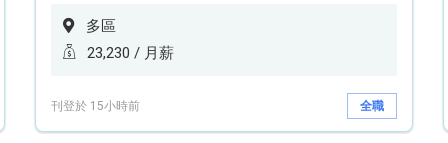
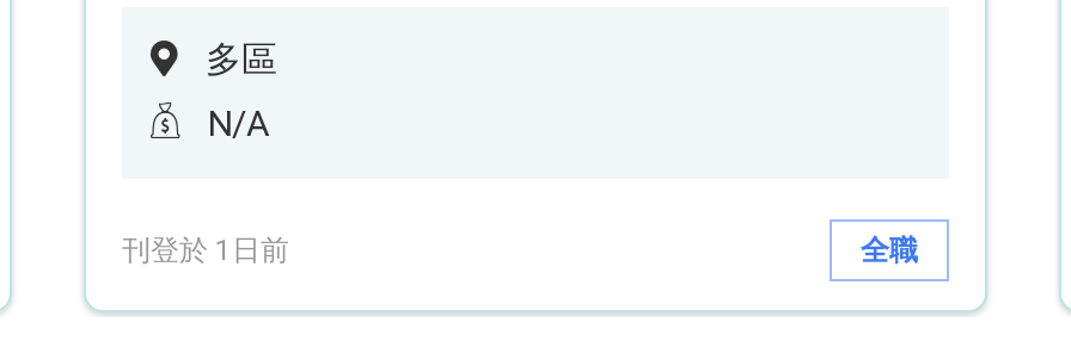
[87,44,174,62] 23,230 / 月薪 -> [208,103,270,146] N/A
[51,98,140,112] 刊登於 15小時前 -> [122,232,289,266] 刊登於 1日前

